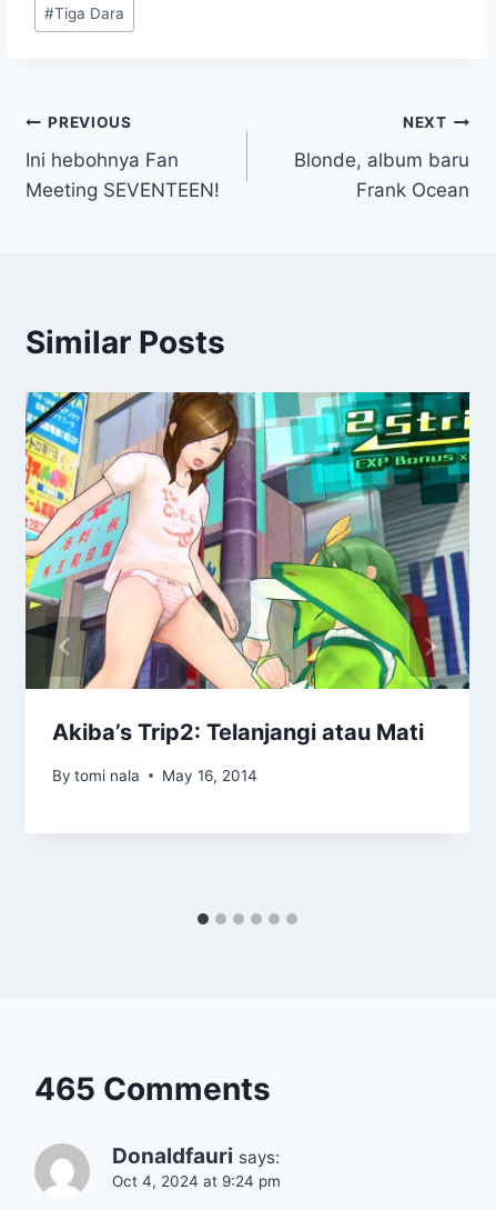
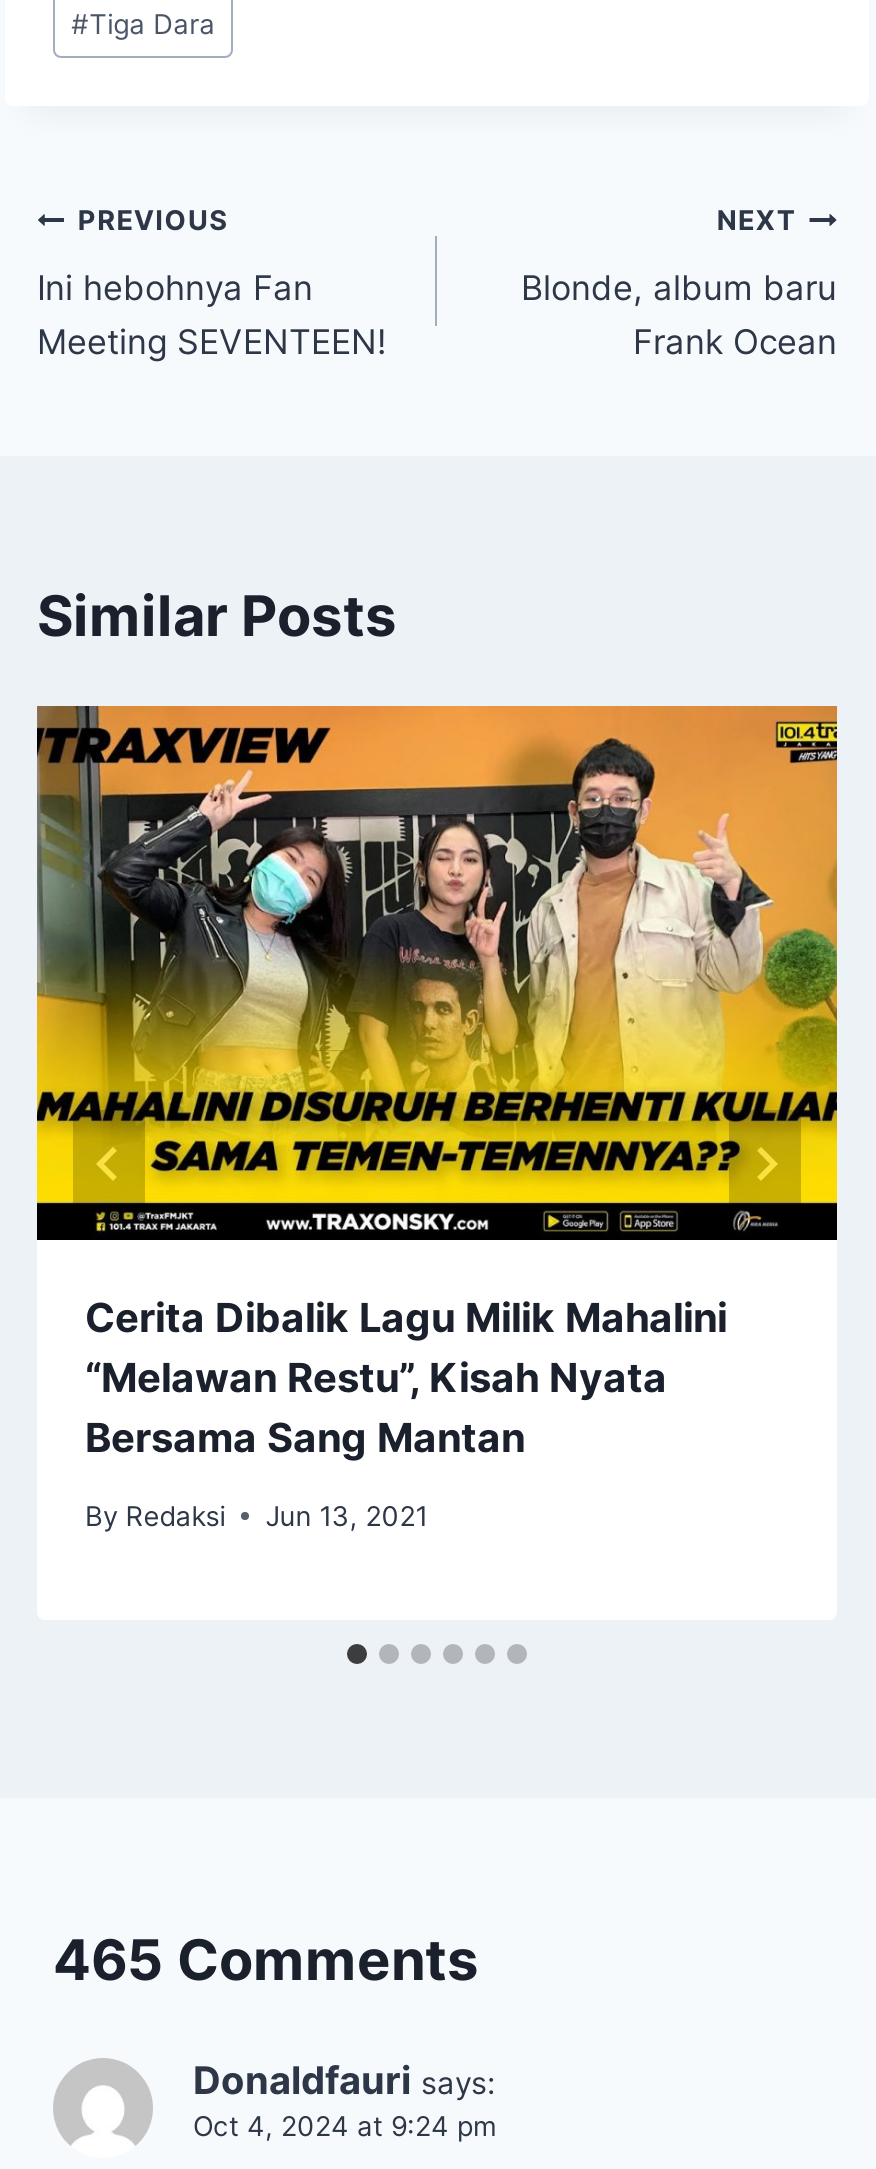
[24,391,470,746] [image] | Akiba’s Trip2: Telanjangi atau Mati -> [35,704,839,1462] [image] | Cerita Dibalik Lagu Milik Mahalini | “Melawan Restu”, Kisah Nyata | Bersama Sang Mantan
[52,766,258,784] By tomi nala | May 16, 2014 -> [85,1499,427,1531] By Redaksi | Jun 13, 2021

